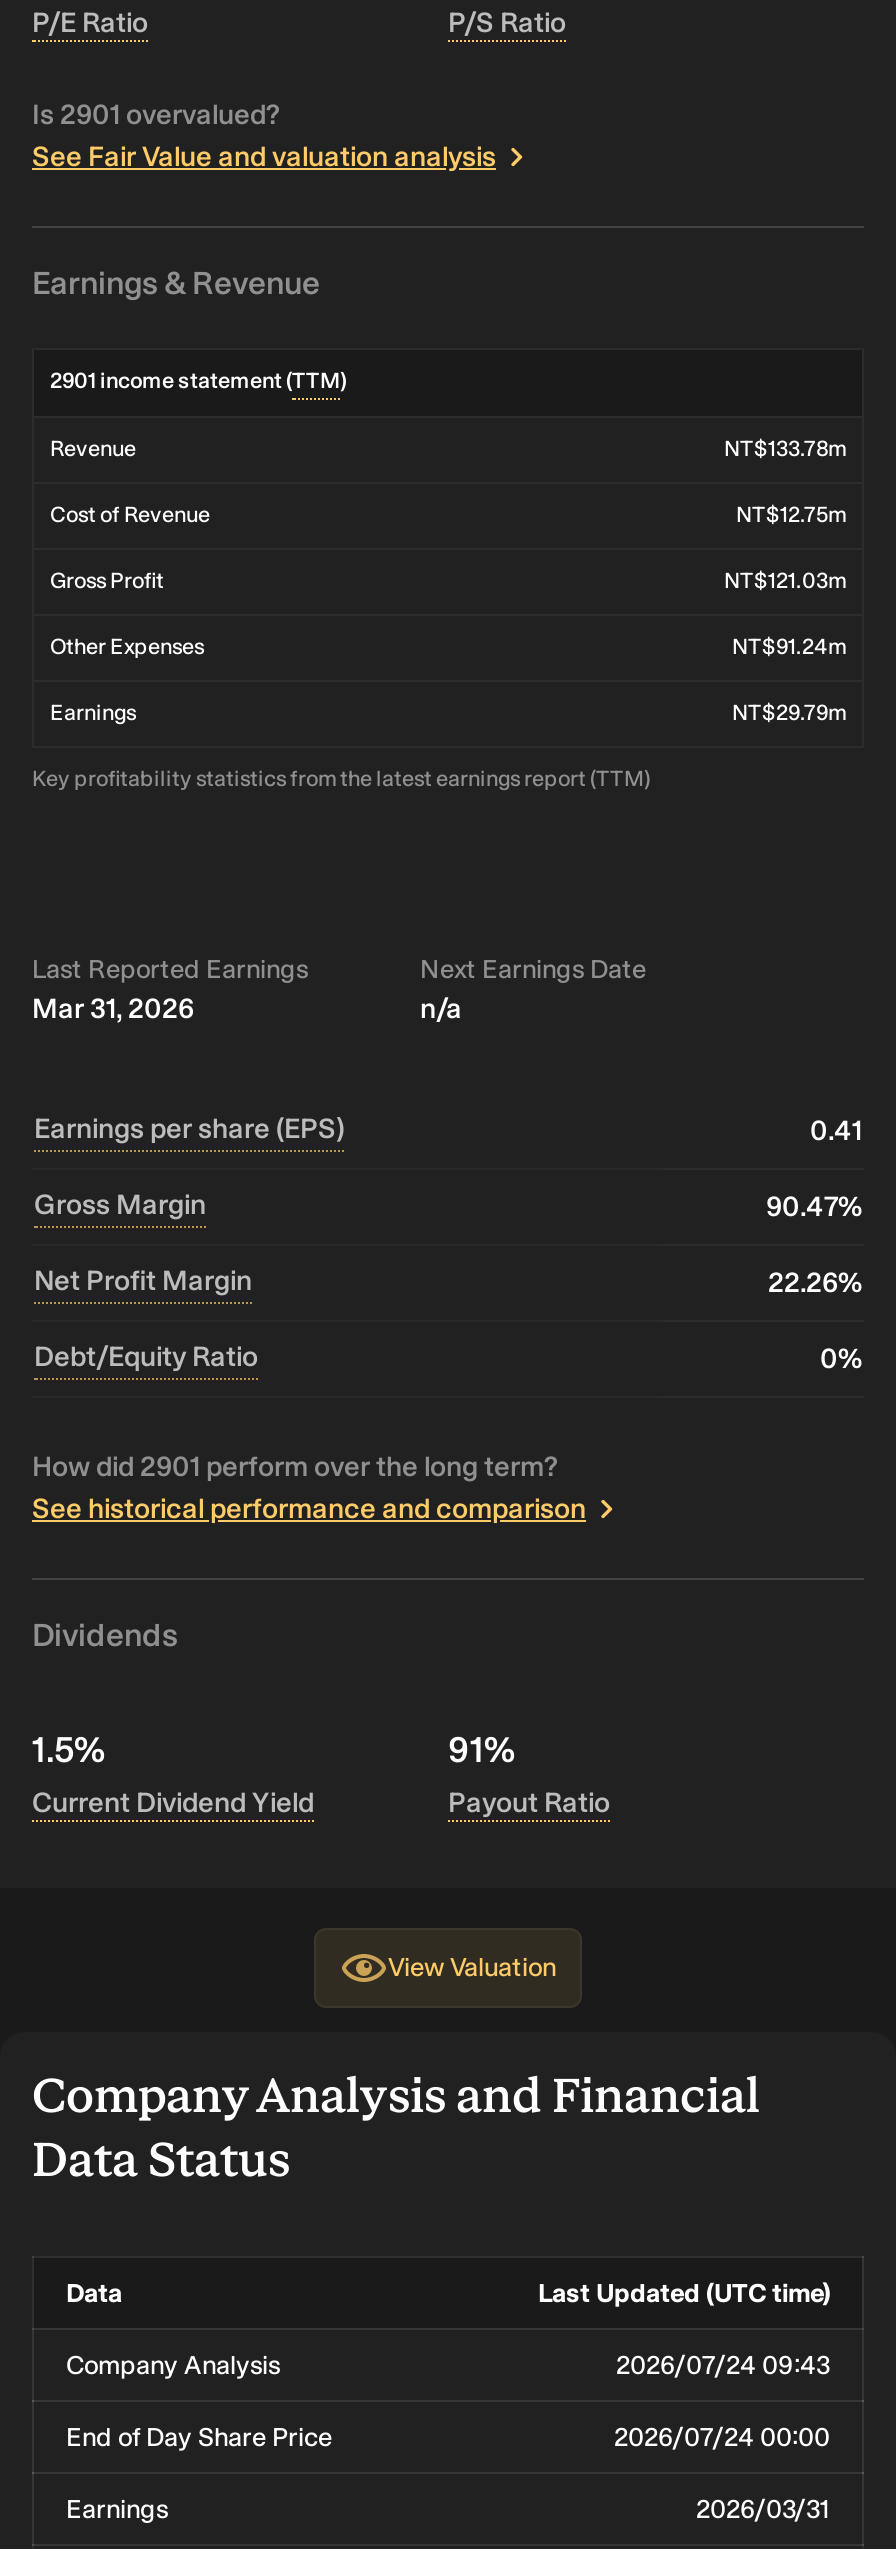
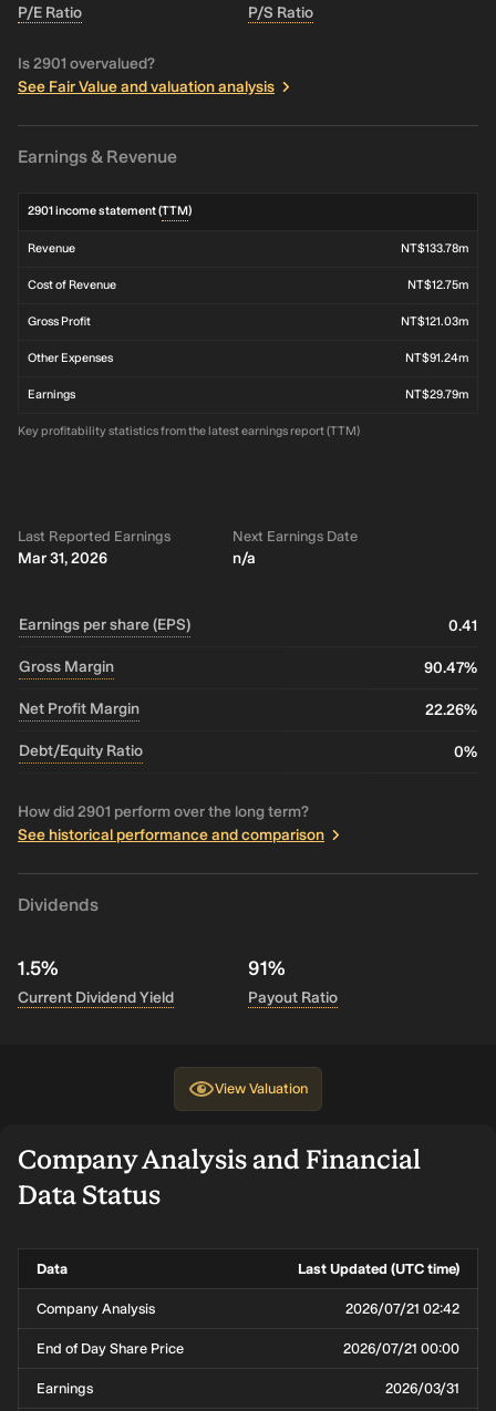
[616,2349,830,2379] 2026/07/24 09:43 -> [345,1300,459,1317] 2026/07/21 02:42
[614,2421,830,2451] 2026/07/24 00:00 -> [343,1340,459,1356] 2026/07/21 00:00

